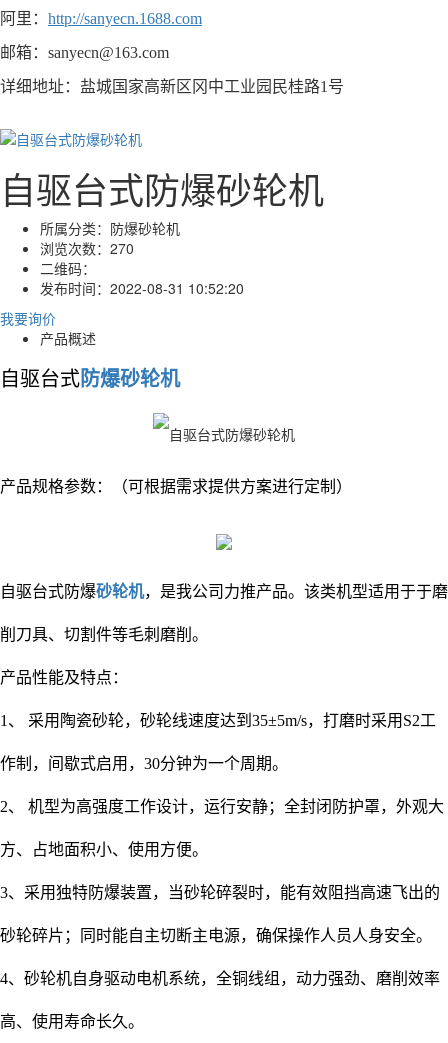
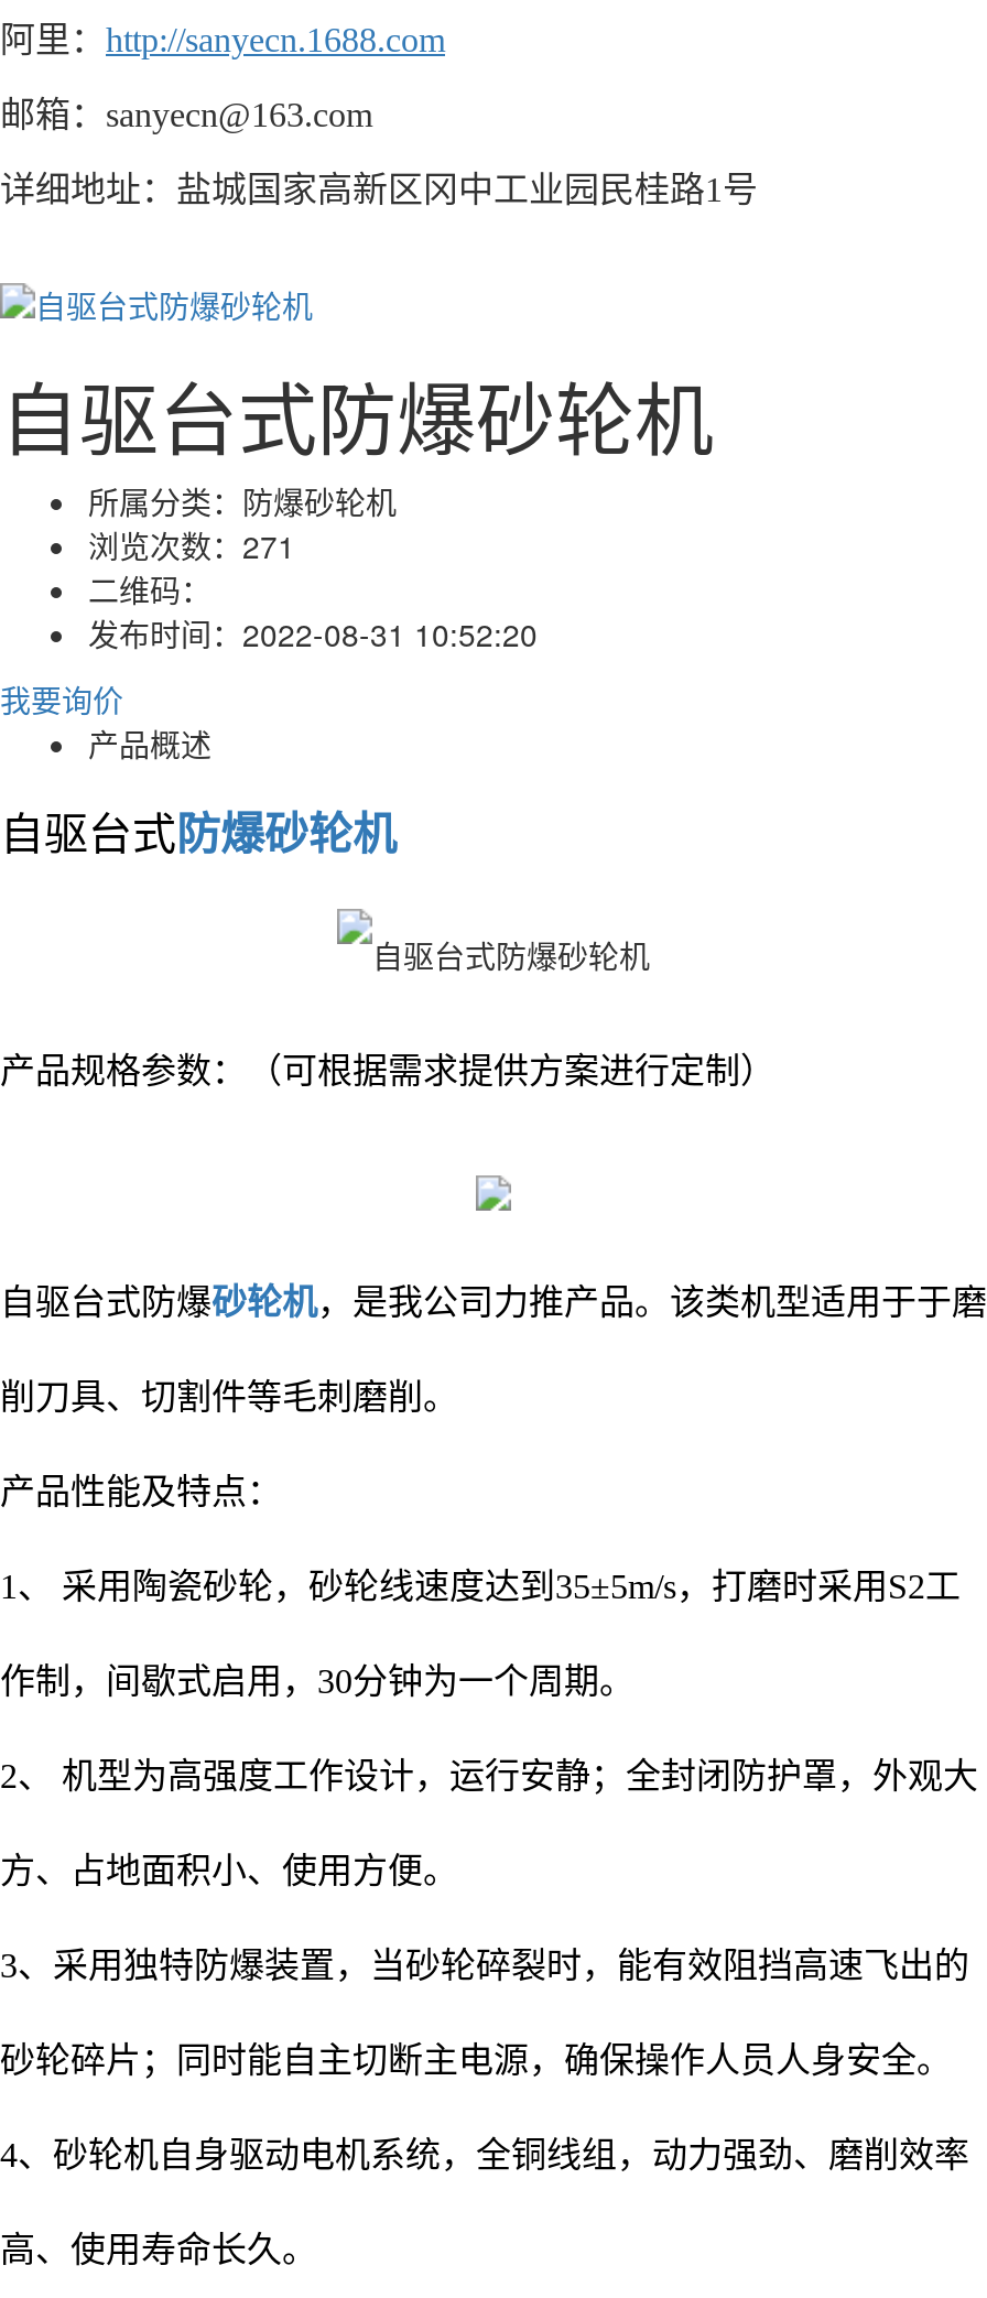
[40,238,134,258] 浏览次数：270 -> [88,523,295,567] 浏览次数：271

